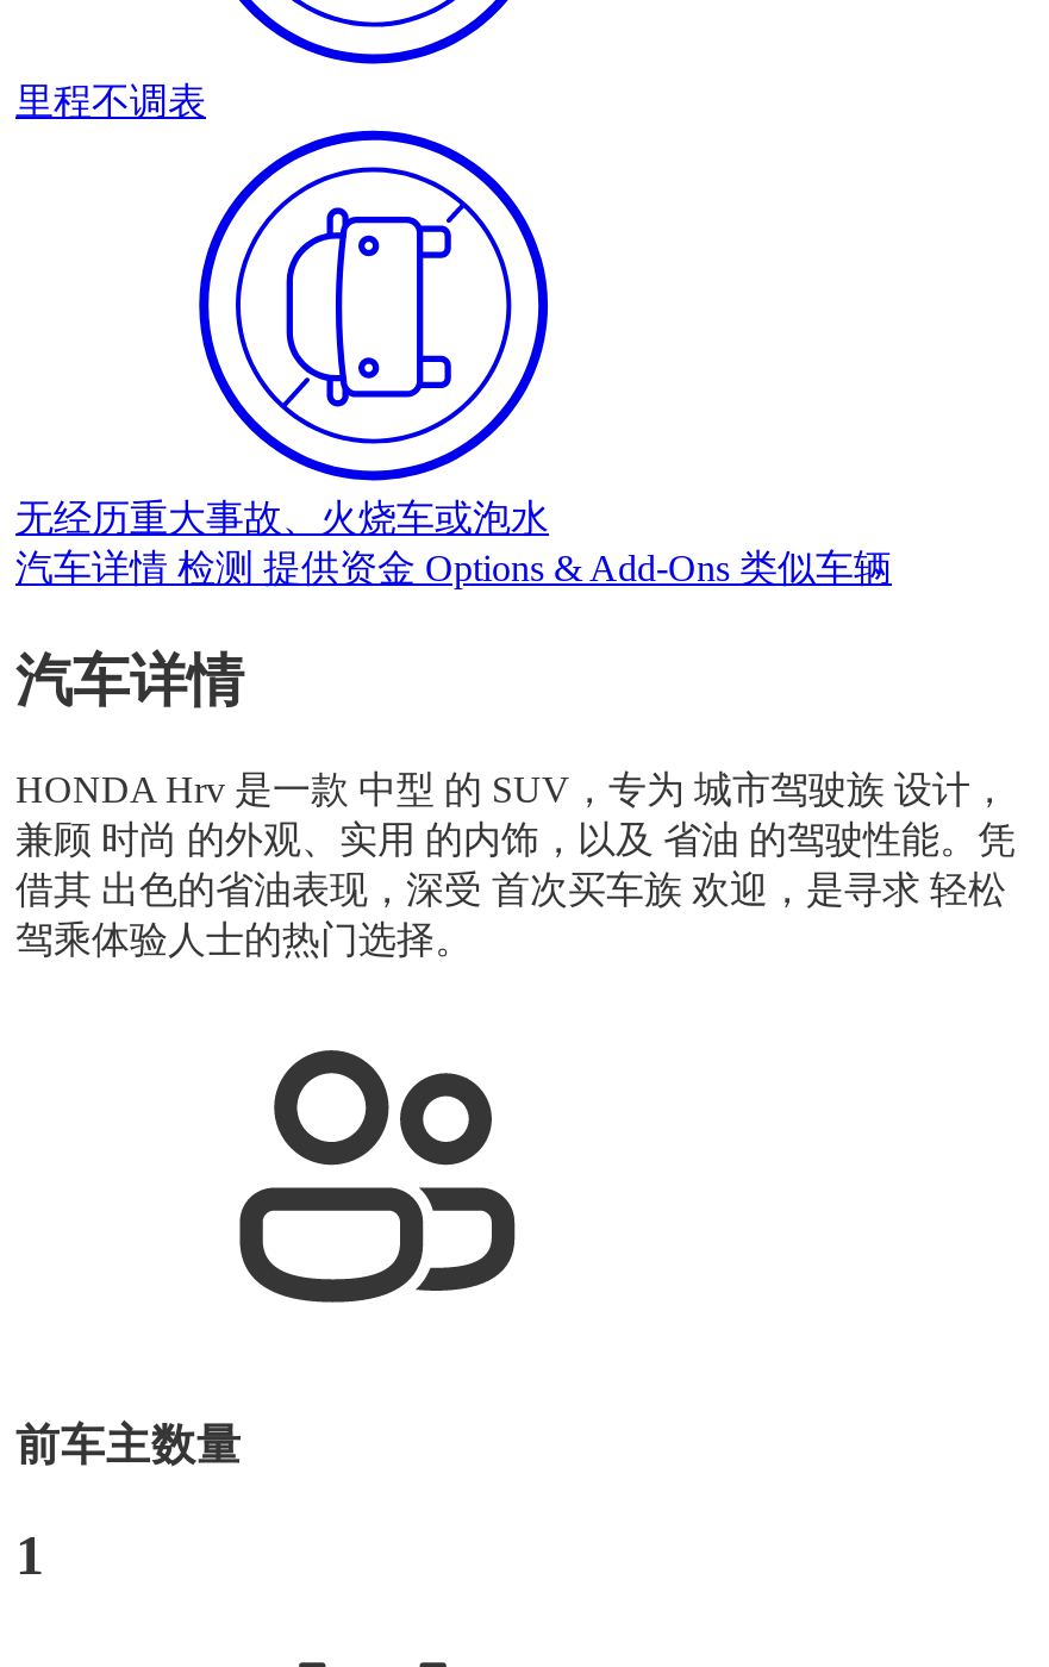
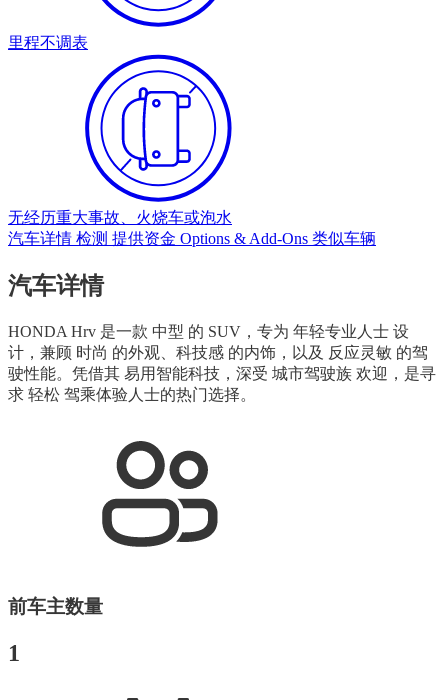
[15,768,1016,959] HONDA Hrv 是一款 中型 的 SUV，专为 城市驾驶族 设计， | 兼顾 时尚 的外观、实用 的内饰，以及 省油 的驾驶性能。凭 | 借其 出色的省油表现，深受 首次买车族 欢迎，是寻求 轻松 | 驾乘体验人士的热门选择。 -> [8,323,436,403] HONDA Hrv 是一款 中型 的 SUV，专为 年轻专业人士 设 | 计，兼顾 时尚 的外观、科技感 的内饰，以及 反应灵敏 的驾 | 驶性能。凭借其 易用智能科技，深受 城市驾驶族 欢迎，是寻 | 求 轻松 驾乘体验人士的热门选择。

